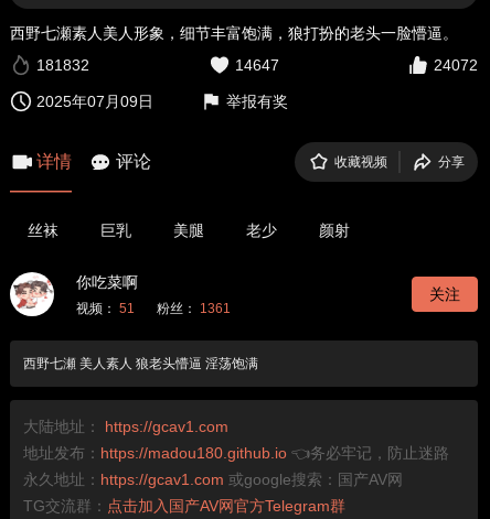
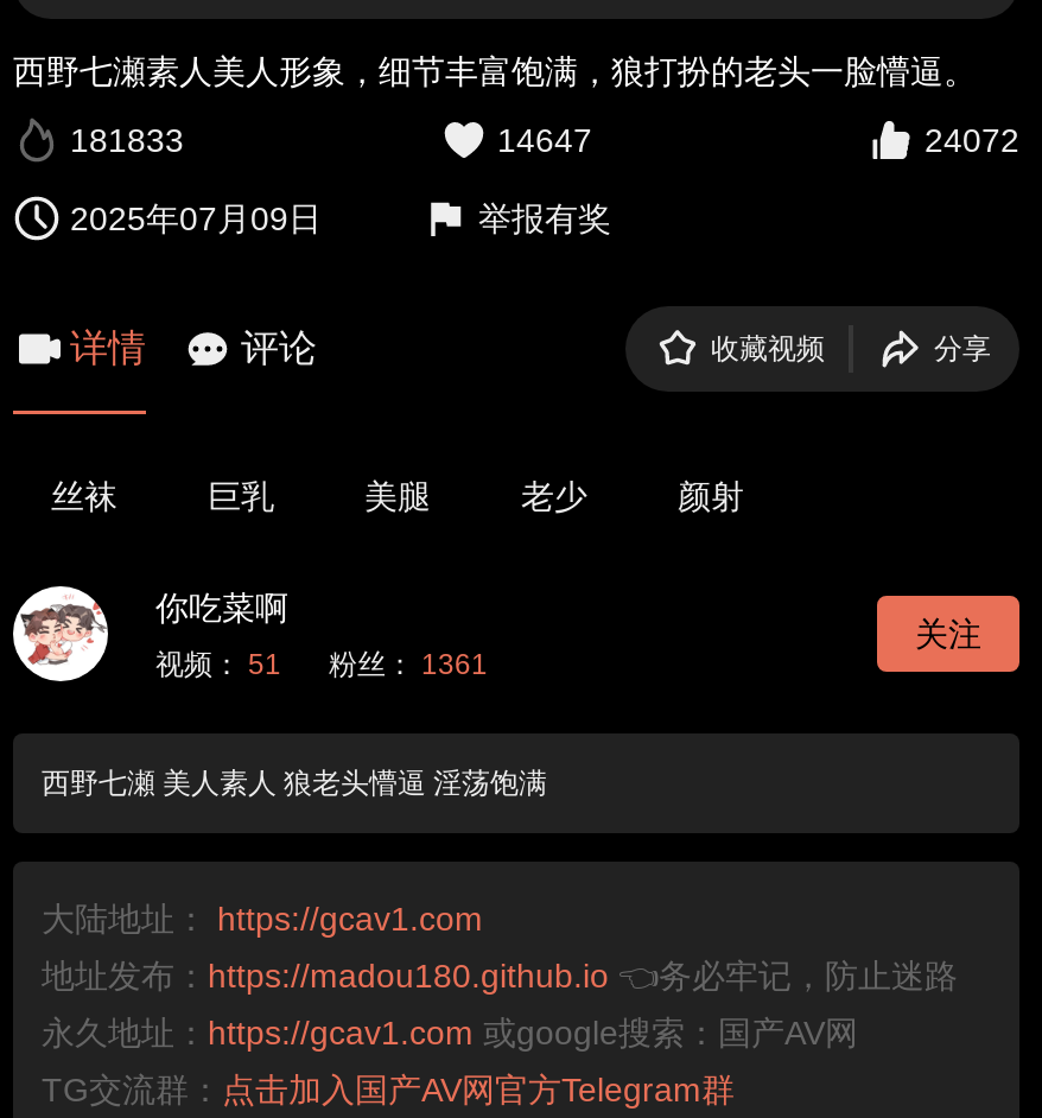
[36,56,89,73] 181832 -> [70,120,184,158] 181833

